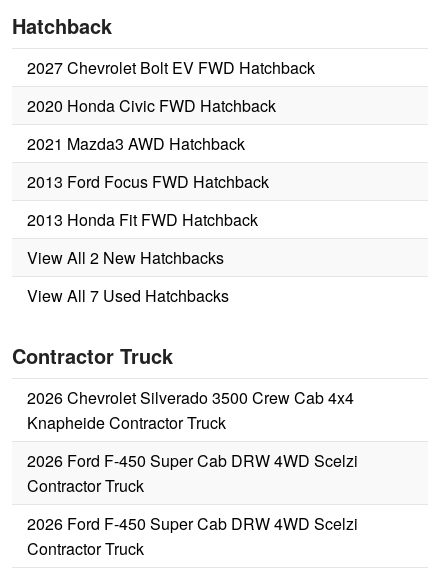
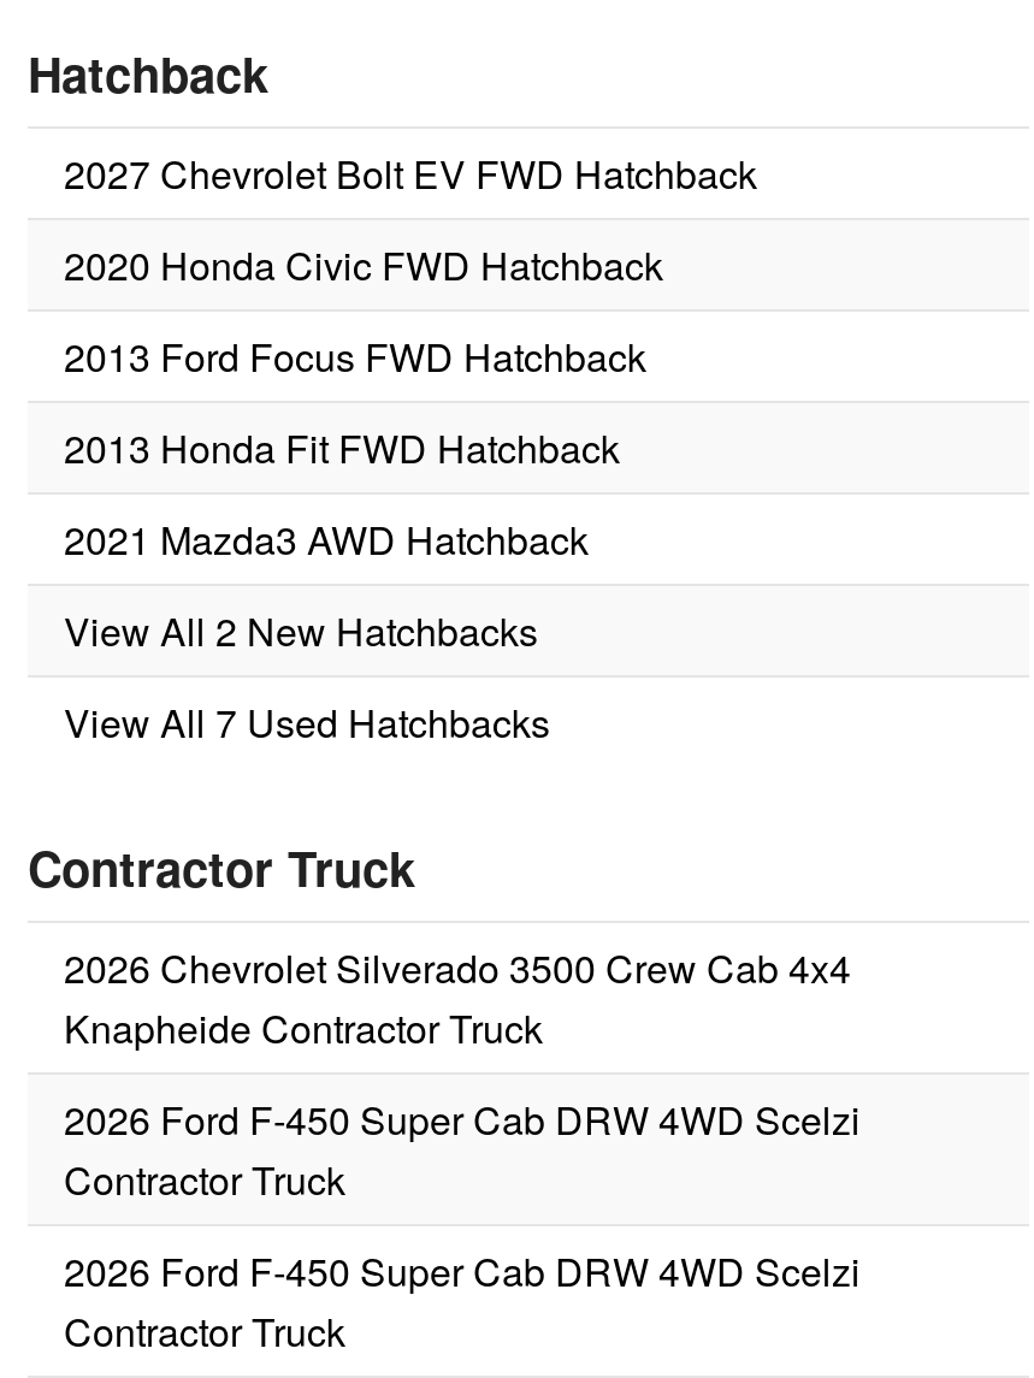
moved [27,132,245,155] -> [64,511,589,566]: 2021 Mazda3 AWD Hatchback
moved [27,170,269,231] -> [64,328,646,475]: 2013 Ford Focus FWD Hatchback | 2013 Honda Fit FWD Hatchback

